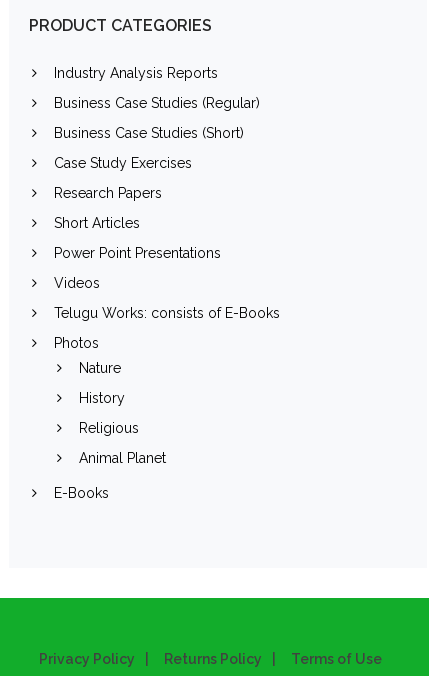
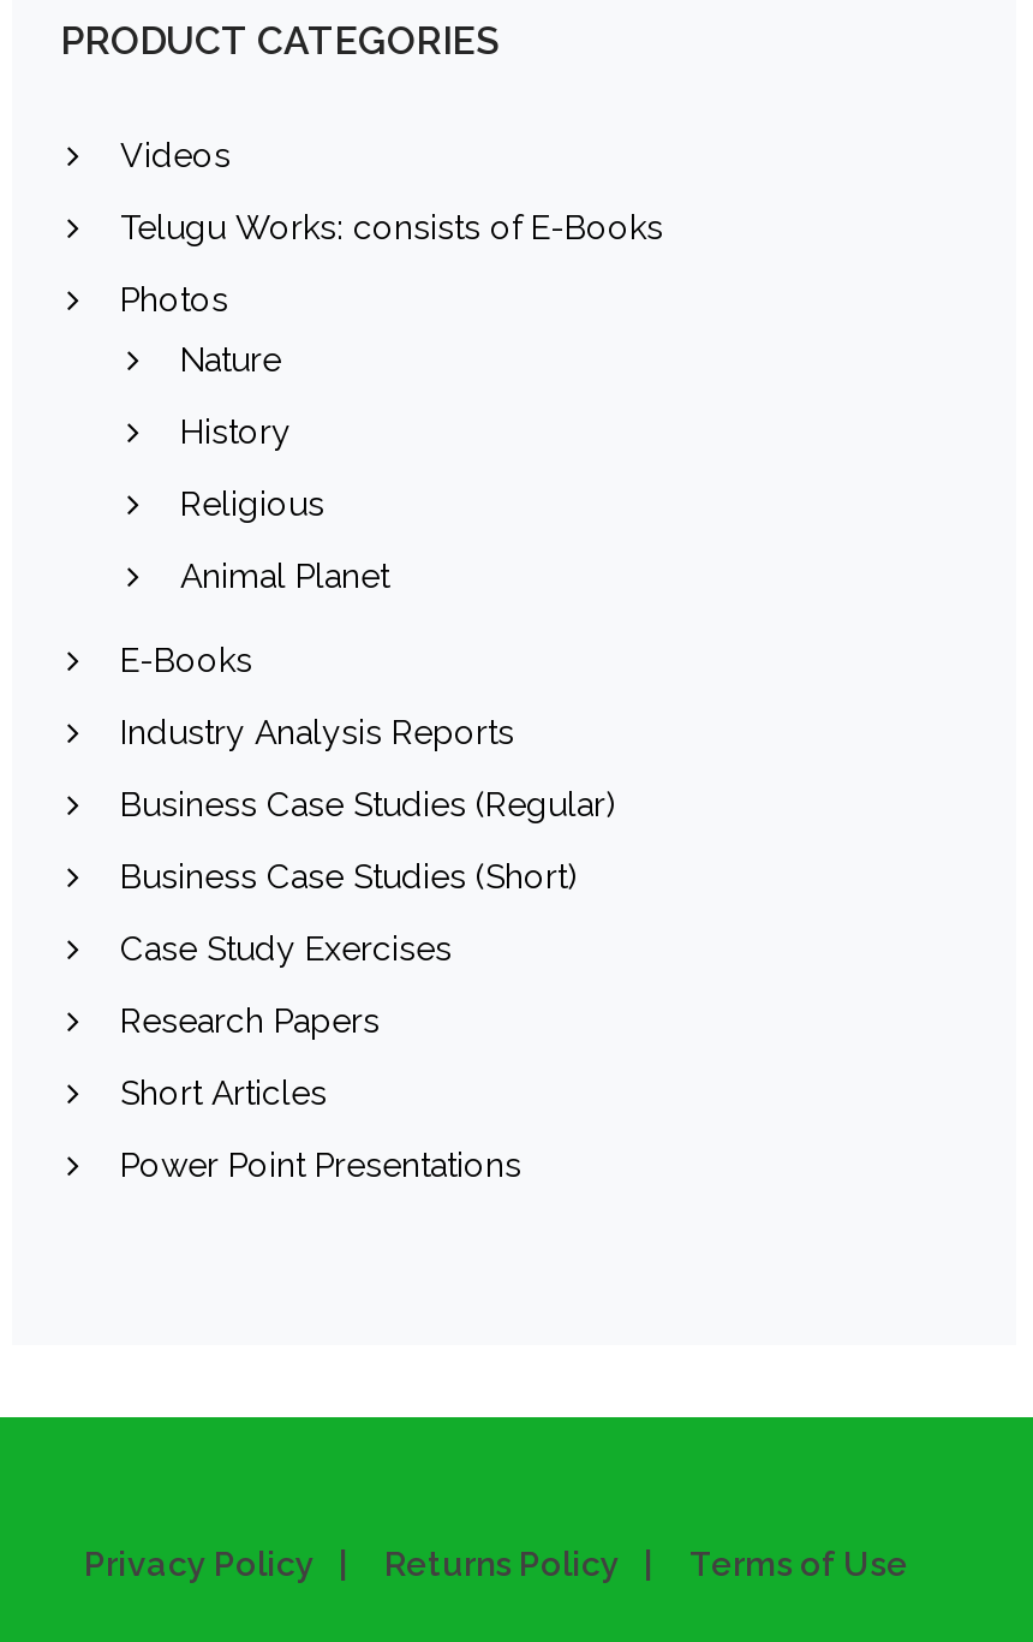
moved [54,64,260,260] -> [120,712,615,1183]: Industry Analysis Reports | Business Case Studies (Regular) | Business Case Studies (Short) | Case Study Exercises | Research Papers | Short Articles | Power Point Presentations
moved [54,274,280,500] -> [120,135,663,678]: Videos | Telugu Works: consists of E-Books | Photos | Nature | History | Religious | Animal Planet | E-Books

